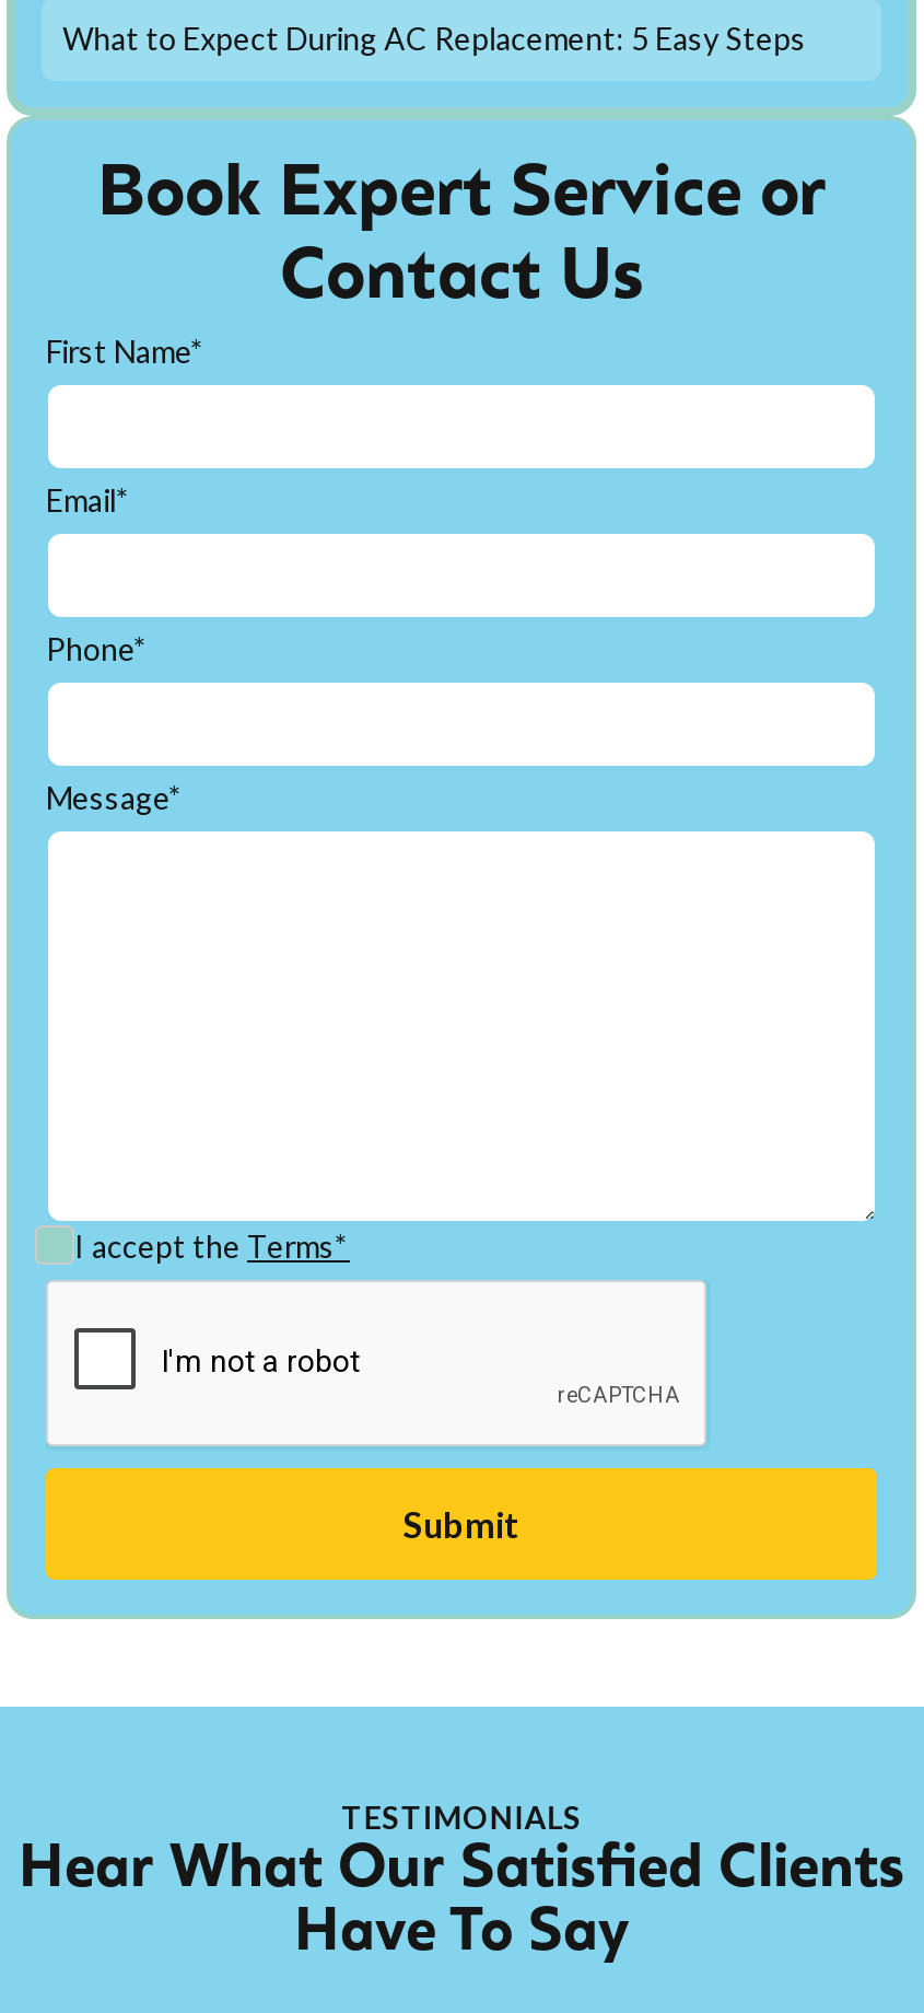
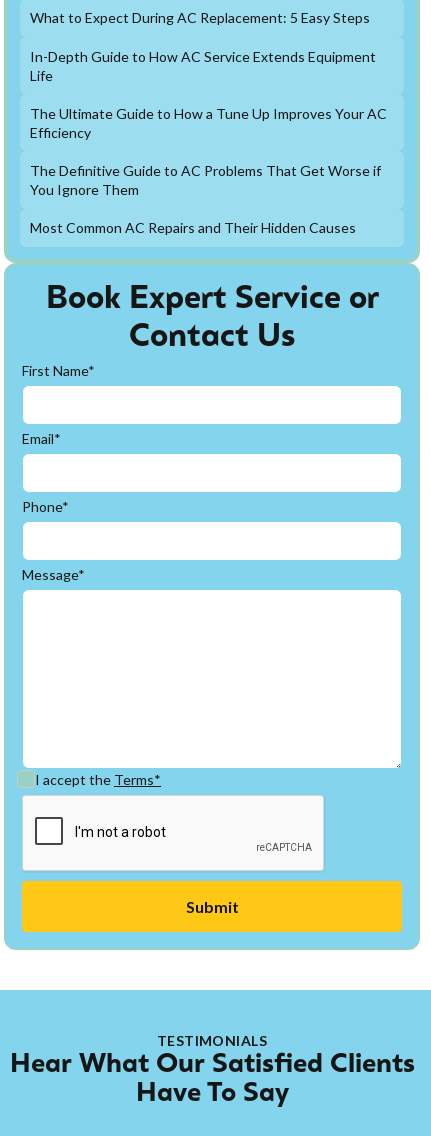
none -> [30,47,387,236] In-Depth Guide to How AC Service Extends Equipment | Life | The Ultimate Guide to How a Tune Up Improves Your AC | Efficiency | The Definitive Guide to AC Problems That Get Worse if | You Ignore Them | Most Common AC Repairs and Their Hidden Causes

